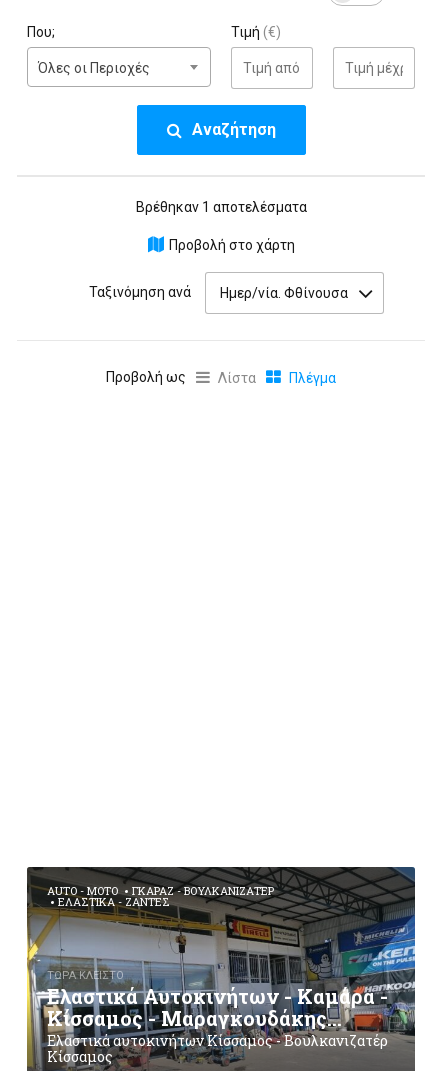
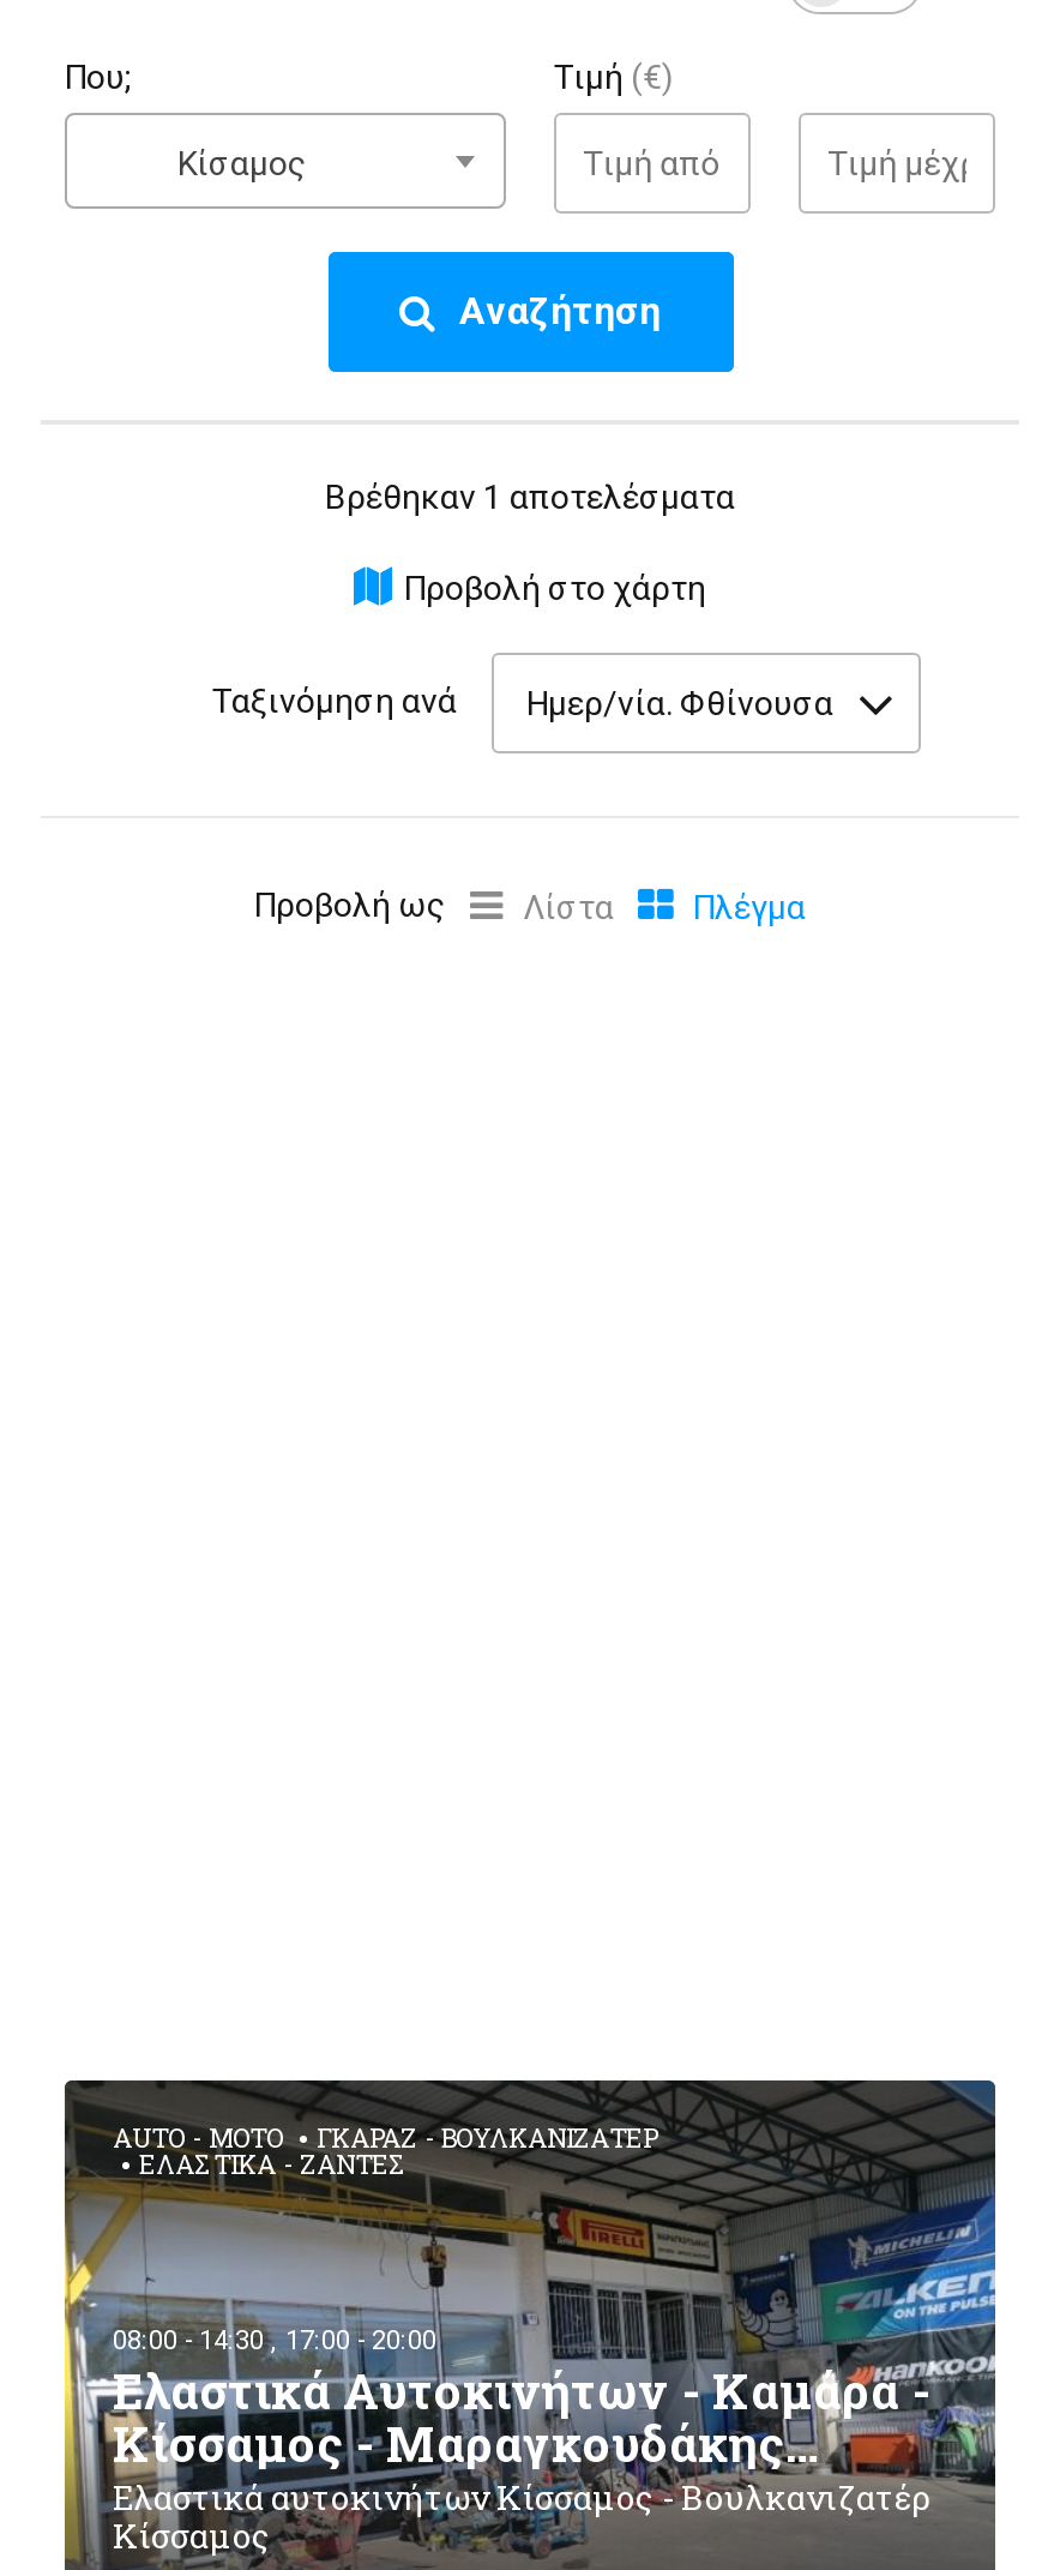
[38,60,150,76] Όλες οι Περιοχές -> [91,143,307,181] Κίσαμος
[47,969,124,982] ΤΩΡΑ ΚΛΕΙΣΤΟ -> [113,2325,436,2356] 08:00 - 14:30 , 17:00 - 20:00

